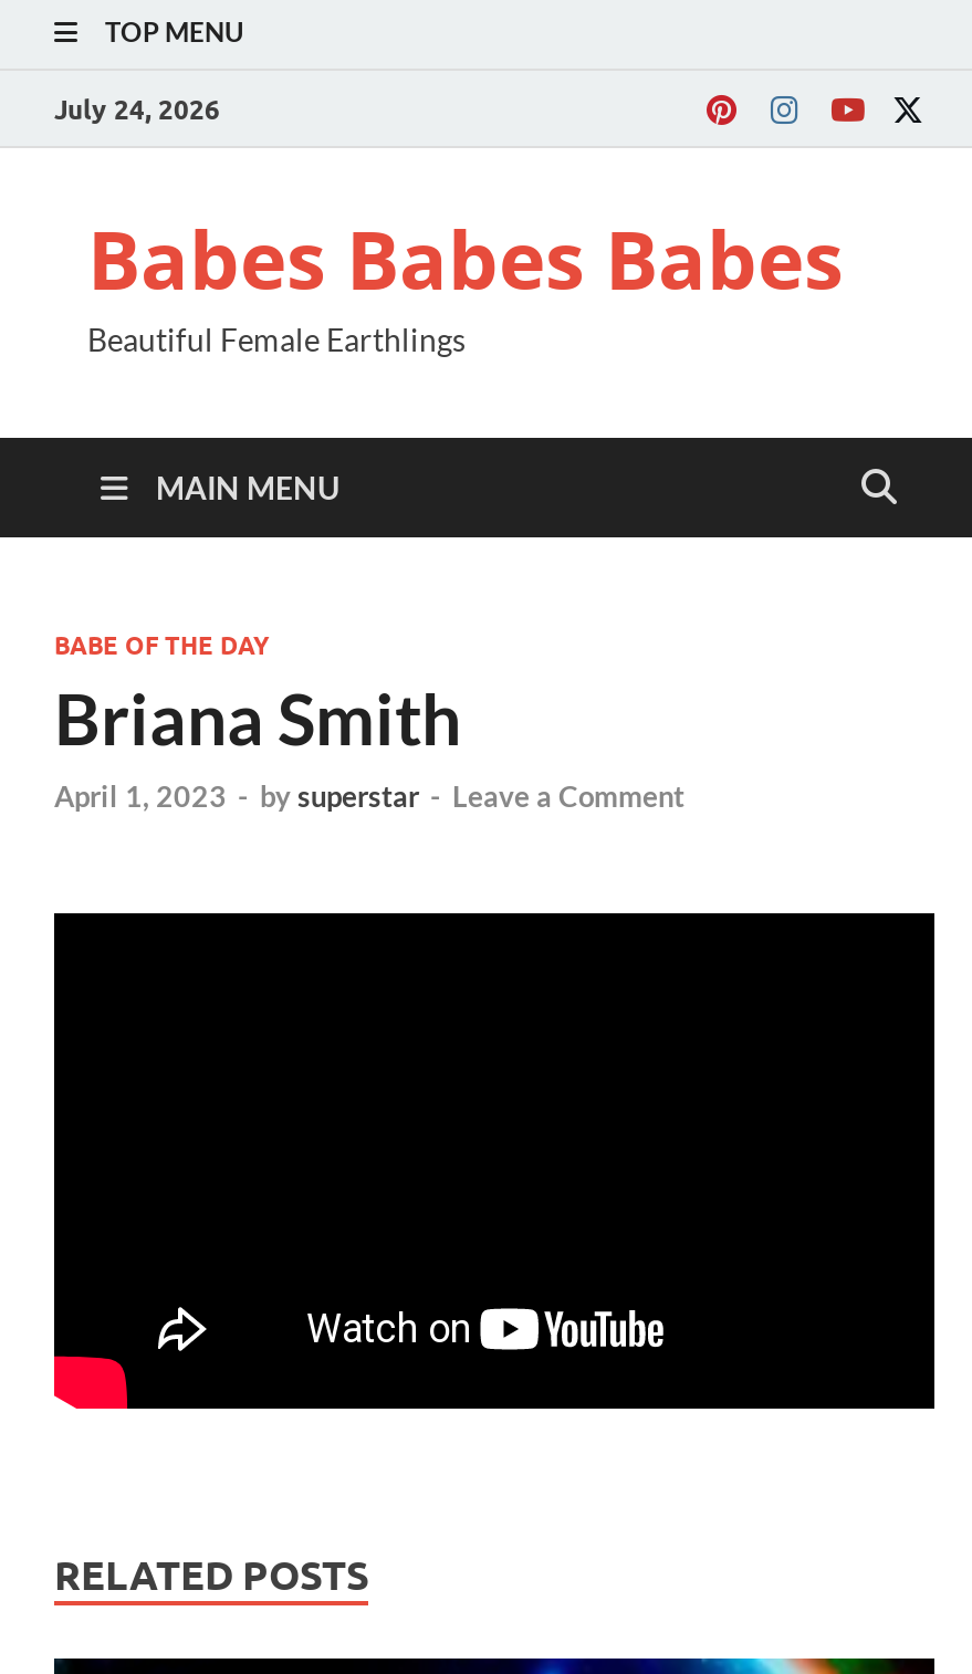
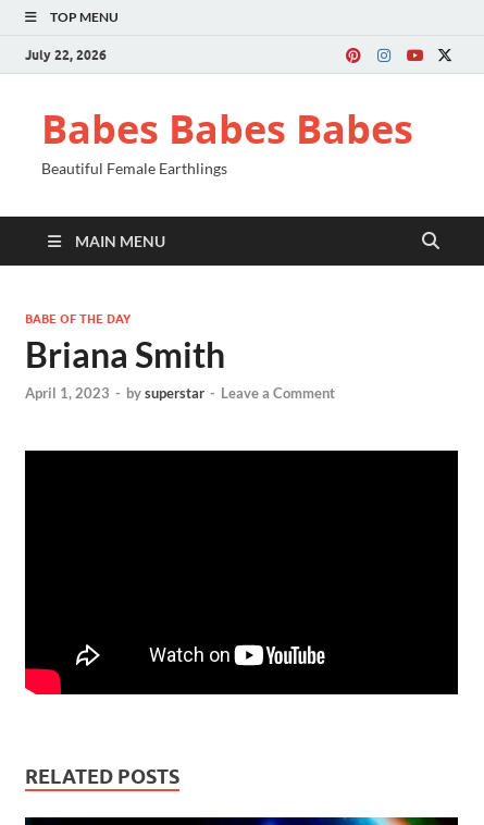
[54,92,220,125] July 24, 2026 -> [25,46,107,63] July 22, 2026

